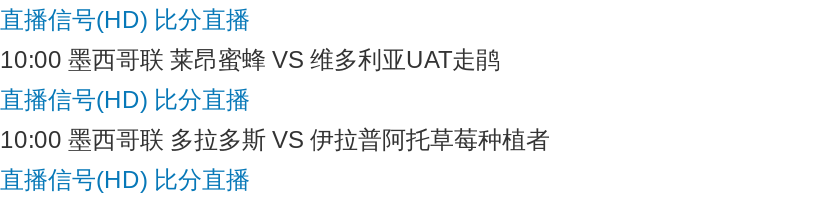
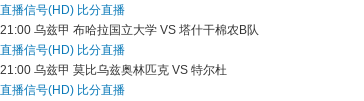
[0,46,500,74] 10:00 墨西哥联莱昂蜜蜂 VS 维多利亚UAT走鹃 -> [0,23,259,37] 21:00 乌兹甲布哈拉国立大学 VS 塔什干棉农B队
[0,126,550,154] 10:00 墨西哥联多拉多斯 VS 伊拉普阿托草莓种植者 -> [0,63,227,77] 21:00 乌兹甲莫比乌兹奥林匹克 VS 特尔杜

